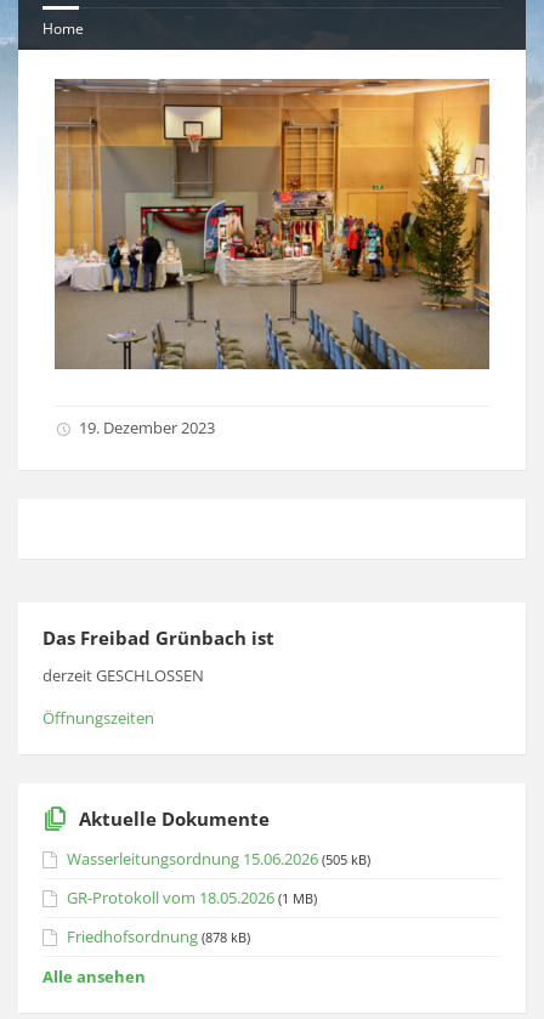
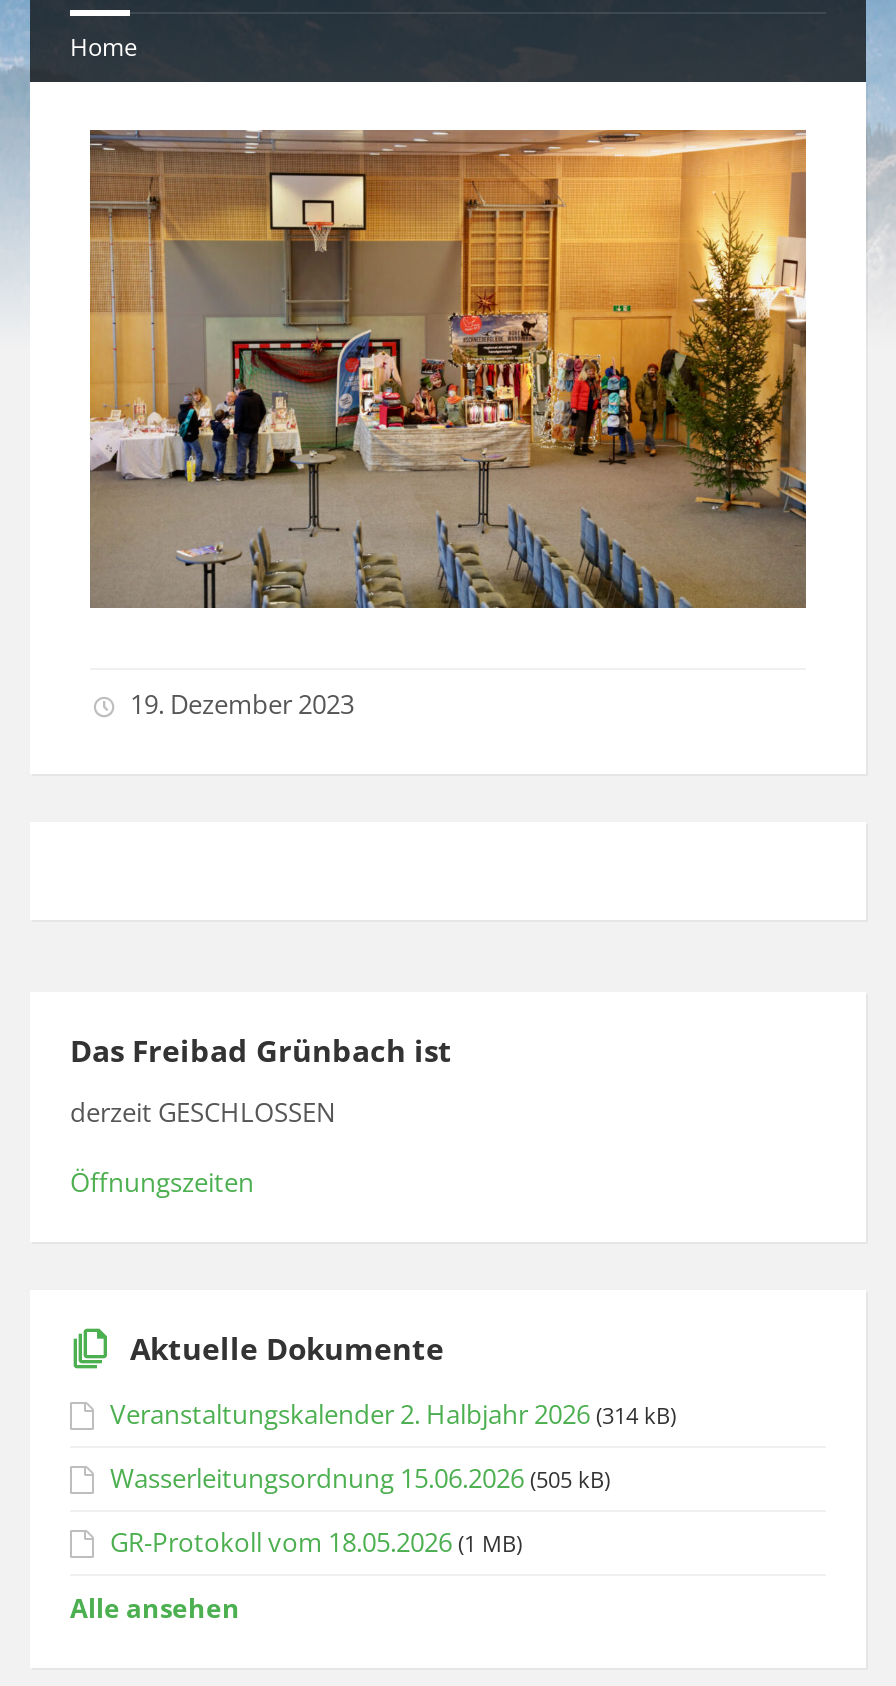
none -> [110,1396,676,1432] Veranstaltungskalender 2. Halbjahr 2026 (314 kB)
moved [67,847,370,908] -> [110,1460,610,1560]: Wasserleitungsordnung 15.06.2026 (505 kB) | GR-Protokoll vom 18.05.2026 (1 MB)
[67,925,250,947] Friedhofsordnung (878 kB) -> none

